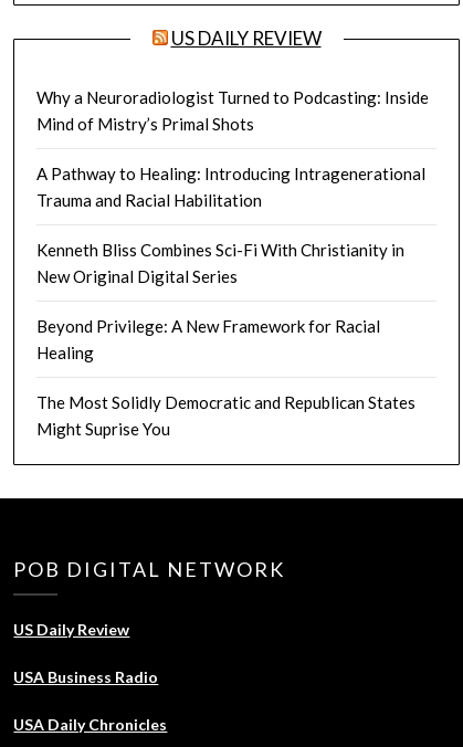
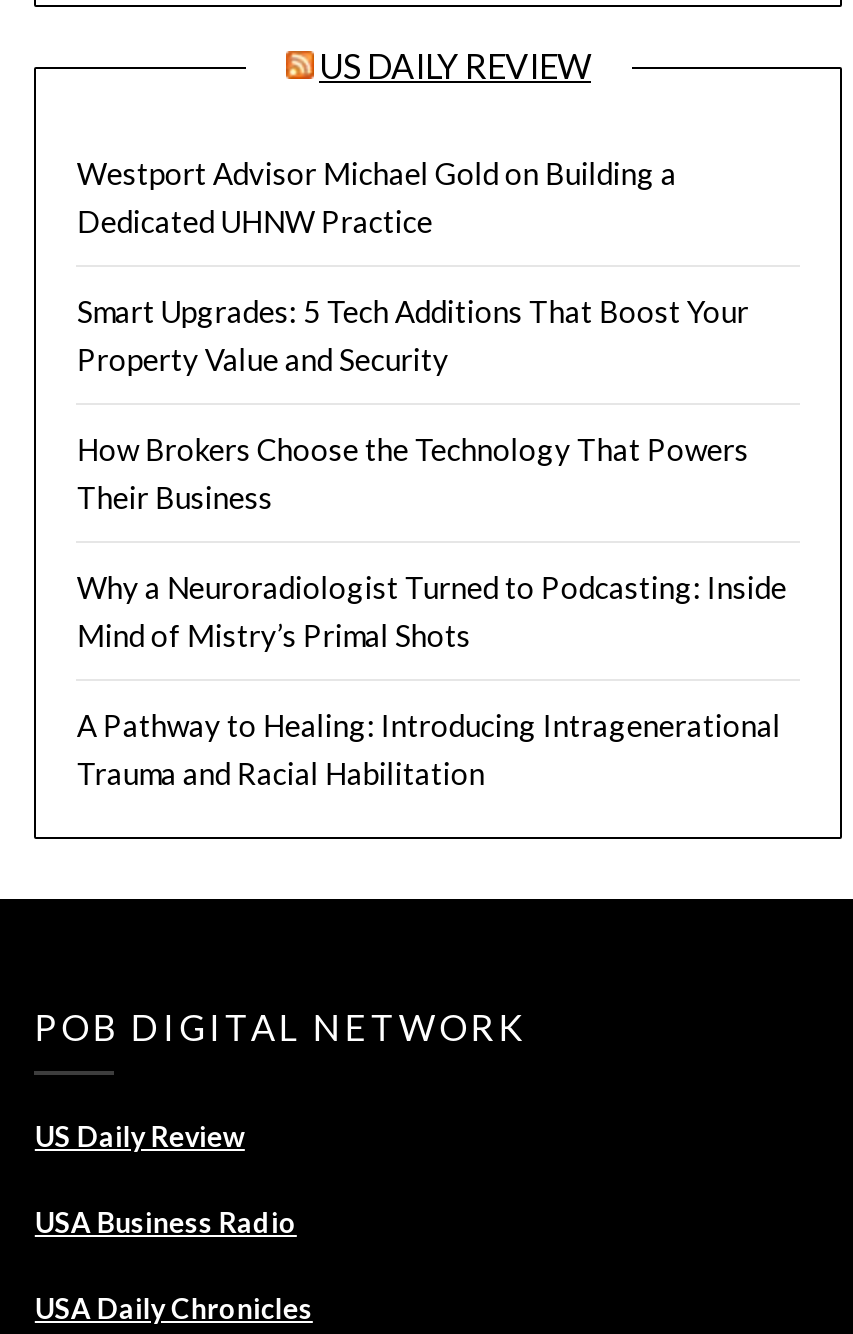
none -> [77,155,749,515] Westport Advisor Michael Gold on Building a | Dedicated UHNW Practice | Smart Upgrades: 5 Tech Additions That Boost Your | Property Value and Security | How Brokers Choose the Technology That Powers | Their Business
moved [37,87,429,210] -> [77,569,787,791]: Why a Neuroradiologist Turned to Podcasting: Inside | Mind of Mistry’s Primal Shots | A Pathway to Healing: Introducing Intragenerational | Trauma and Racial Habilitation
[37,239,416,438] Kenneth Bliss Combines Sci-Fi With Christianity in | New Original Digital Series | Beyond Privilege: A New Framework for Racial | Healing | The Most Solidly Democratic and Republican States | Might Suprise You -> none

